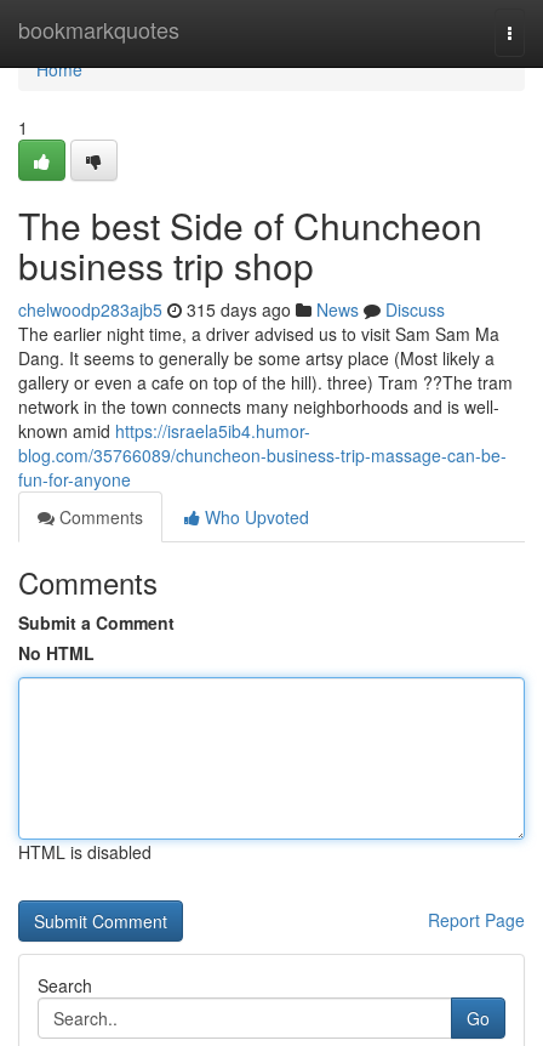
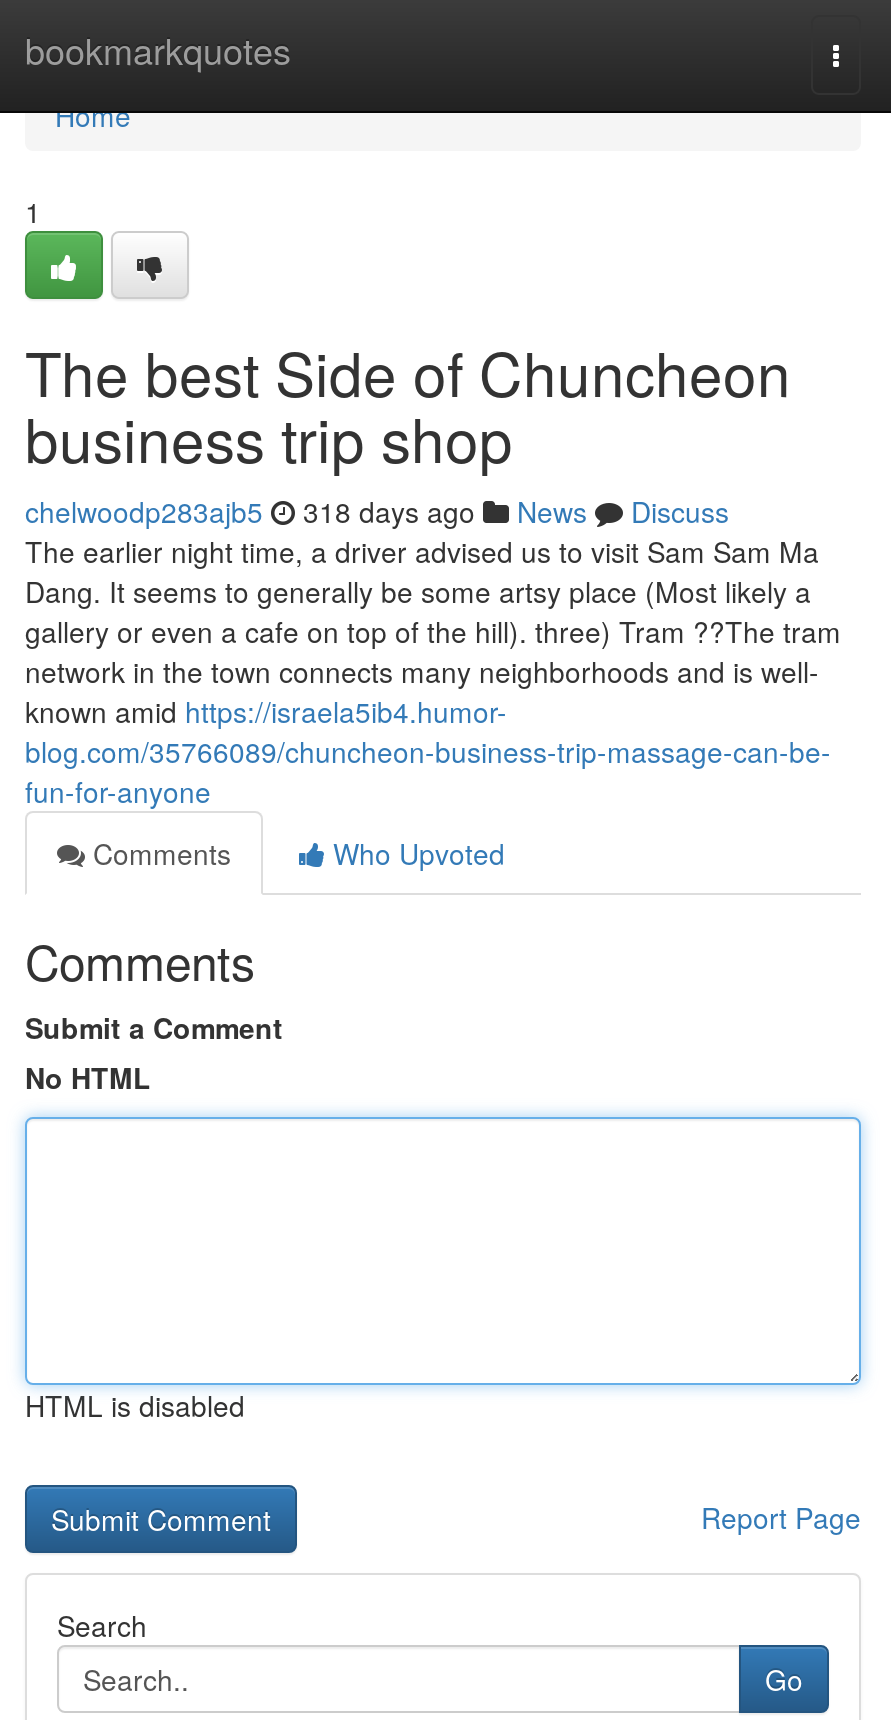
[18,297,445,322] chelwoodp283ajb5 315 days ago News Discuss -> [25,491,729,531] chelwoodp283ajb5 318 days ago News Discuss

